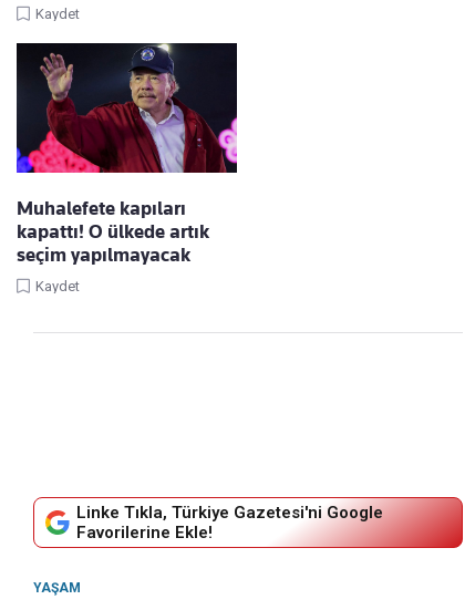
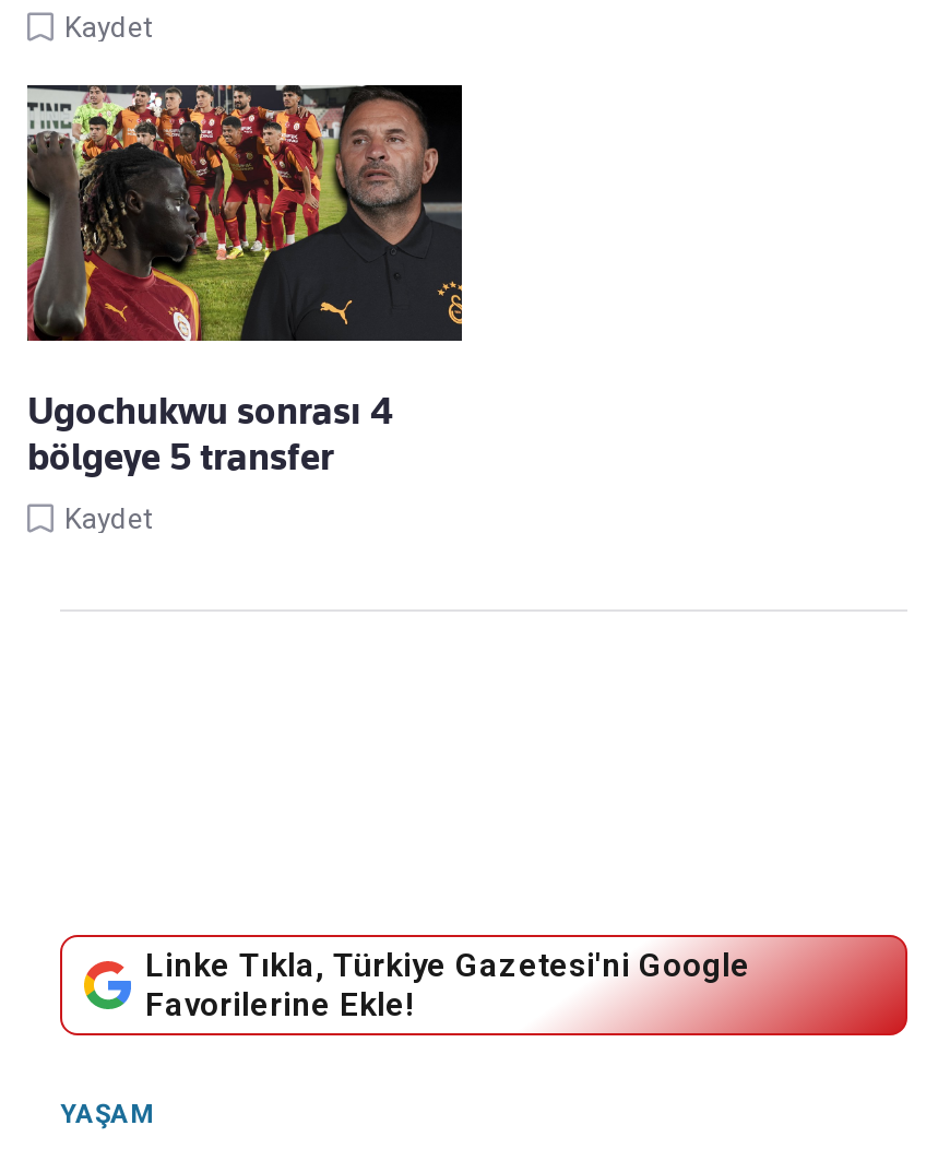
[16,42,238,265] [image] | Muhalefete kapıları | kapattı! O ülkede artık | seçim yapılmayacak -> [25,83,464,477] [image] | Ugochukwu sonrası 4 | bölgeye 5 transfer

